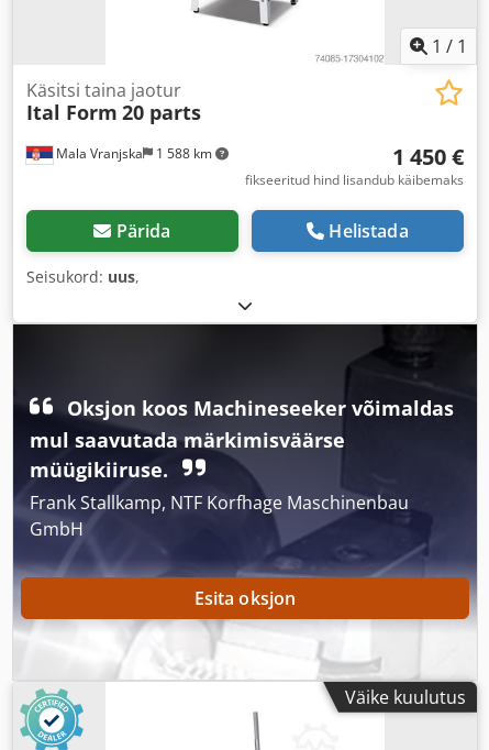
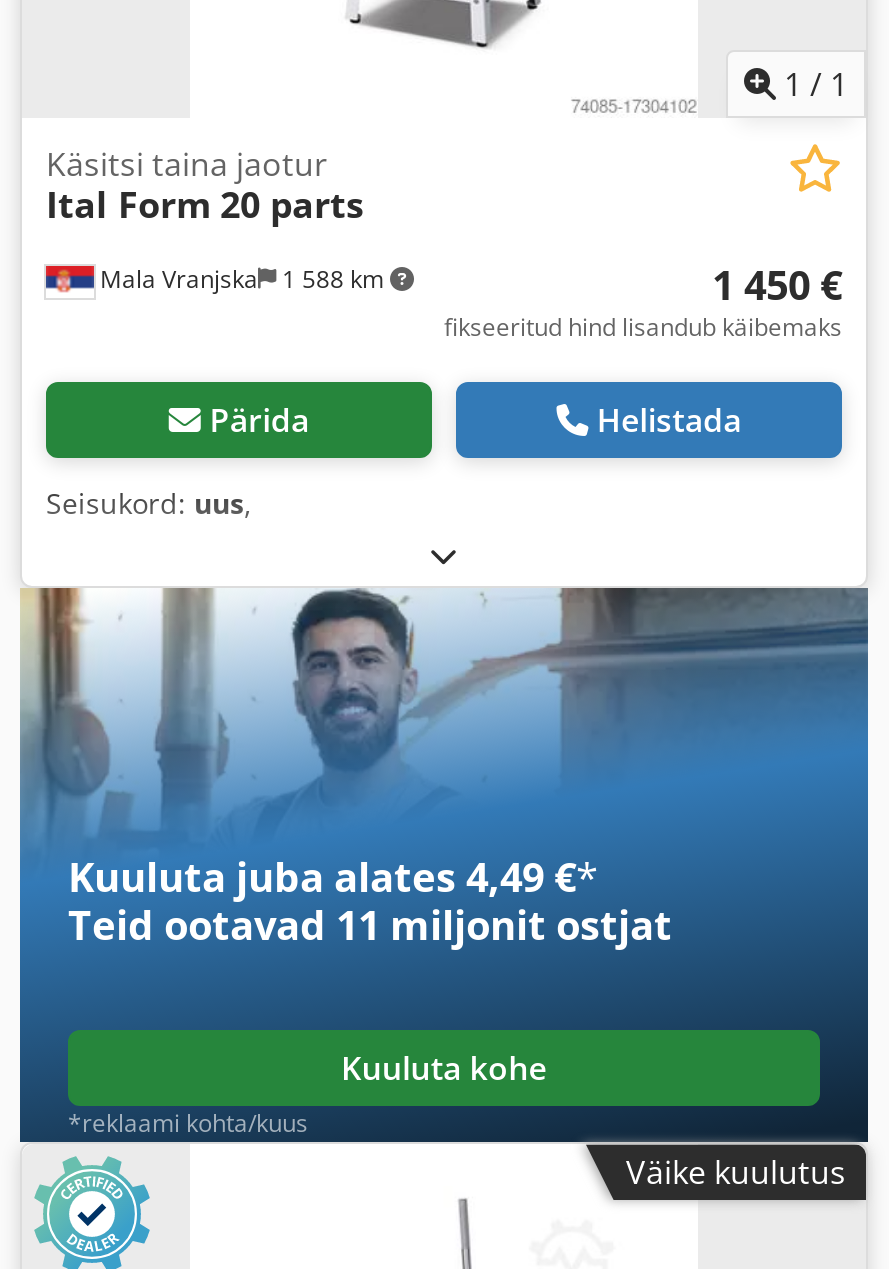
[12,323,478,682] [image] | Oksjon koos Machineseeker võimaldas | mul saavutada märkimisväärse | müügikiiruse. | Frank Stallkamp, NTF Korfhage Maschinenbau | GmbH -> [18,586,870,1144] [image] | Kuuluta juba alates 4,49 €* | Teid ootavad 11 miljonit ostjat
[194,587,296,611] Esita oksjon -> [68,1047,547,1141] Kuuluta kohe | *reklaami kohta/kuus

